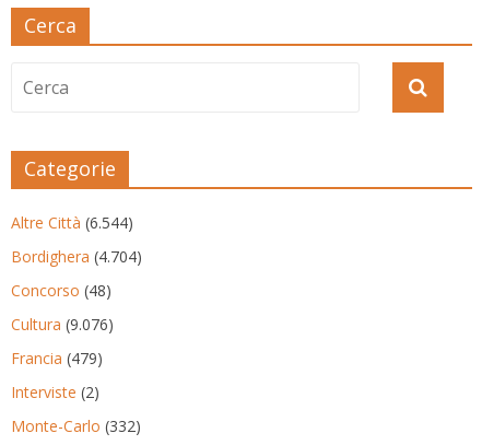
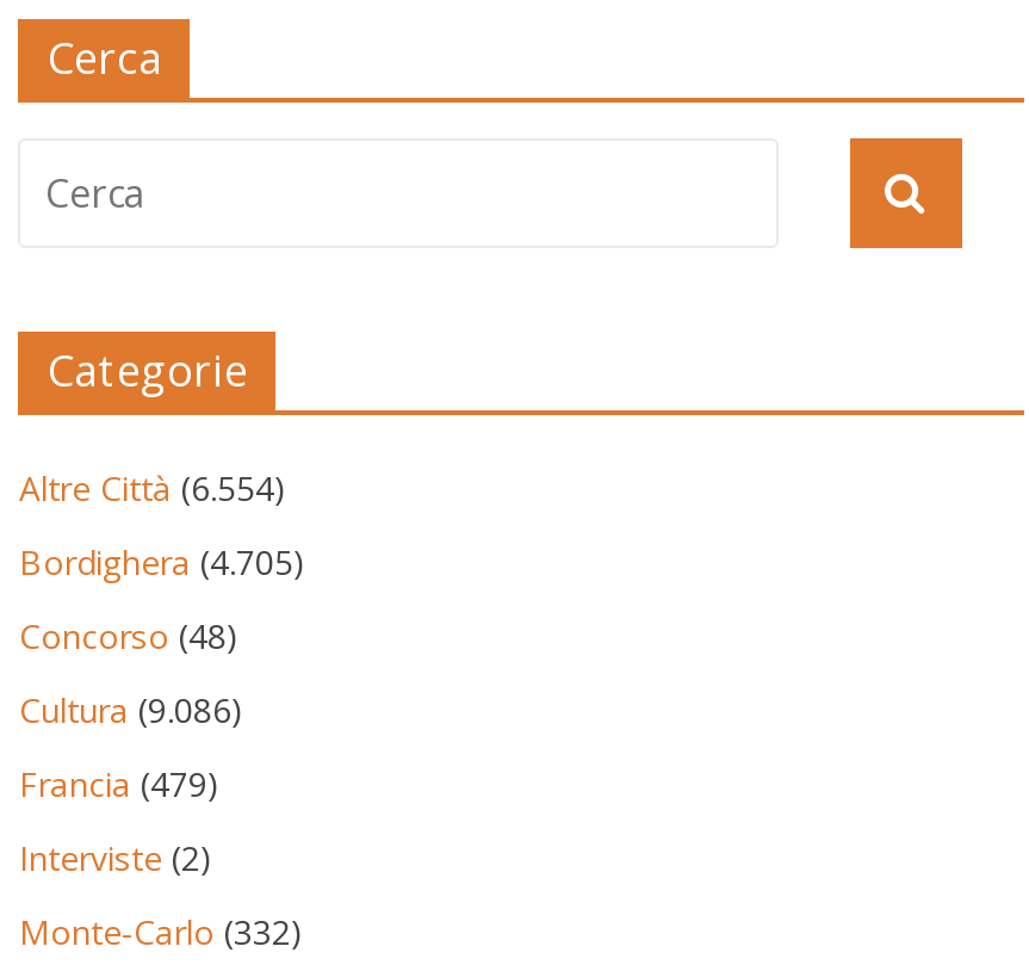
[11,212,134,233] Altre Città (6.544) -> [19,465,286,510] Altre Città (6.554)
[11,246,143,266] Bordighera (4.704) -> [19,538,305,584] Bordighera (4.705)
[11,313,114,334] Cultura (9.076) -> [19,686,243,732] Cultura (9.086)

